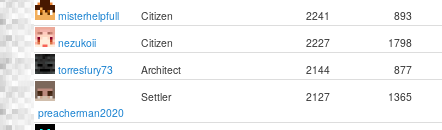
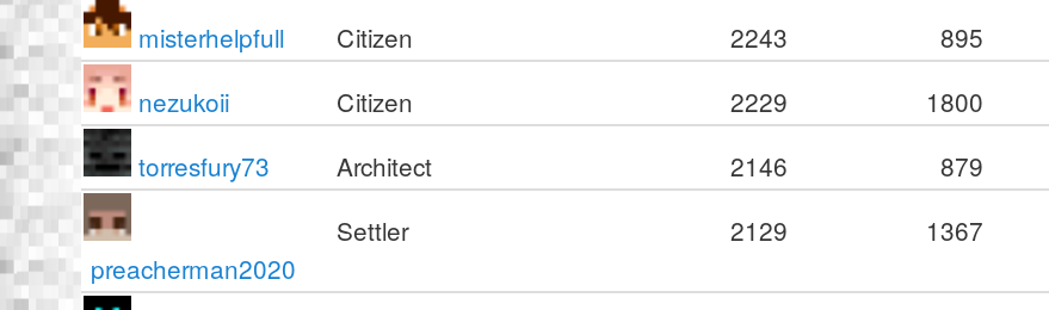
[306,8,330,23] 2241 -> [730,20,788,56] 2243
[394,8,412,23] 893 -> [940,20,983,56] 895
[306,35,330,50] 2227 -> [730,84,788,120] 2229
[388,35,412,50] 1798 -> [926,84,983,120] 1800
[306,62,330,77] 2144 -> [730,149,788,184] 2146
[394,62,412,77] 877 -> [940,149,983,184] 879
[306,89,330,104] 2127 -> [730,213,788,249] 2129
[388,89,412,104] 1365 -> [926,213,983,249] 1367

